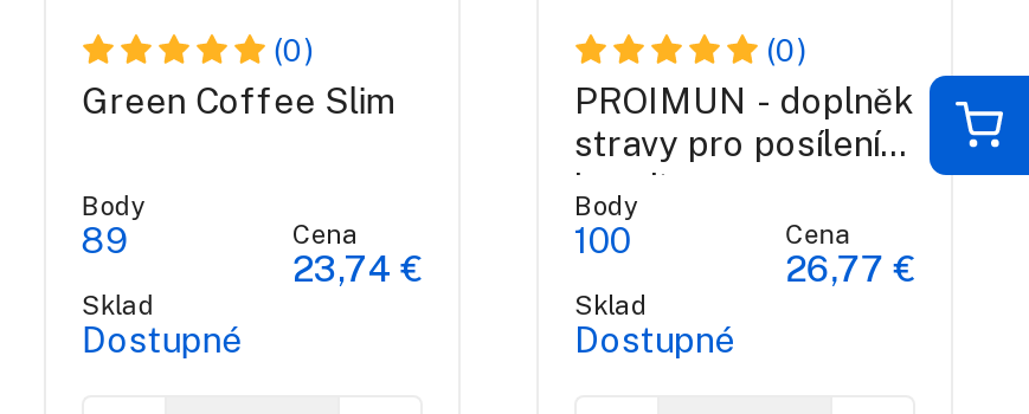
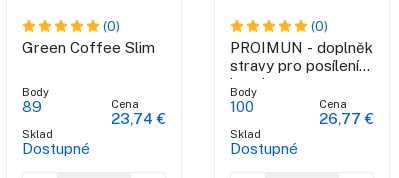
[927,73,1022,177] [image] -> none

